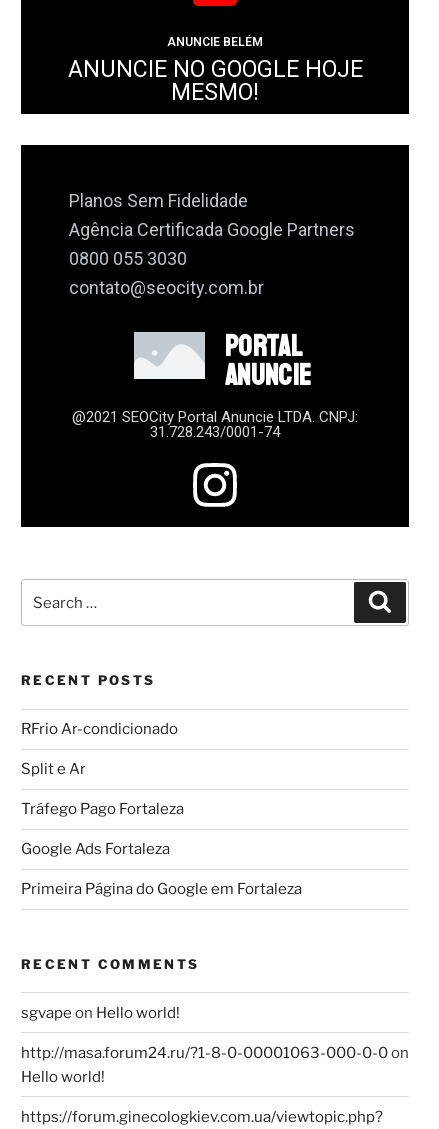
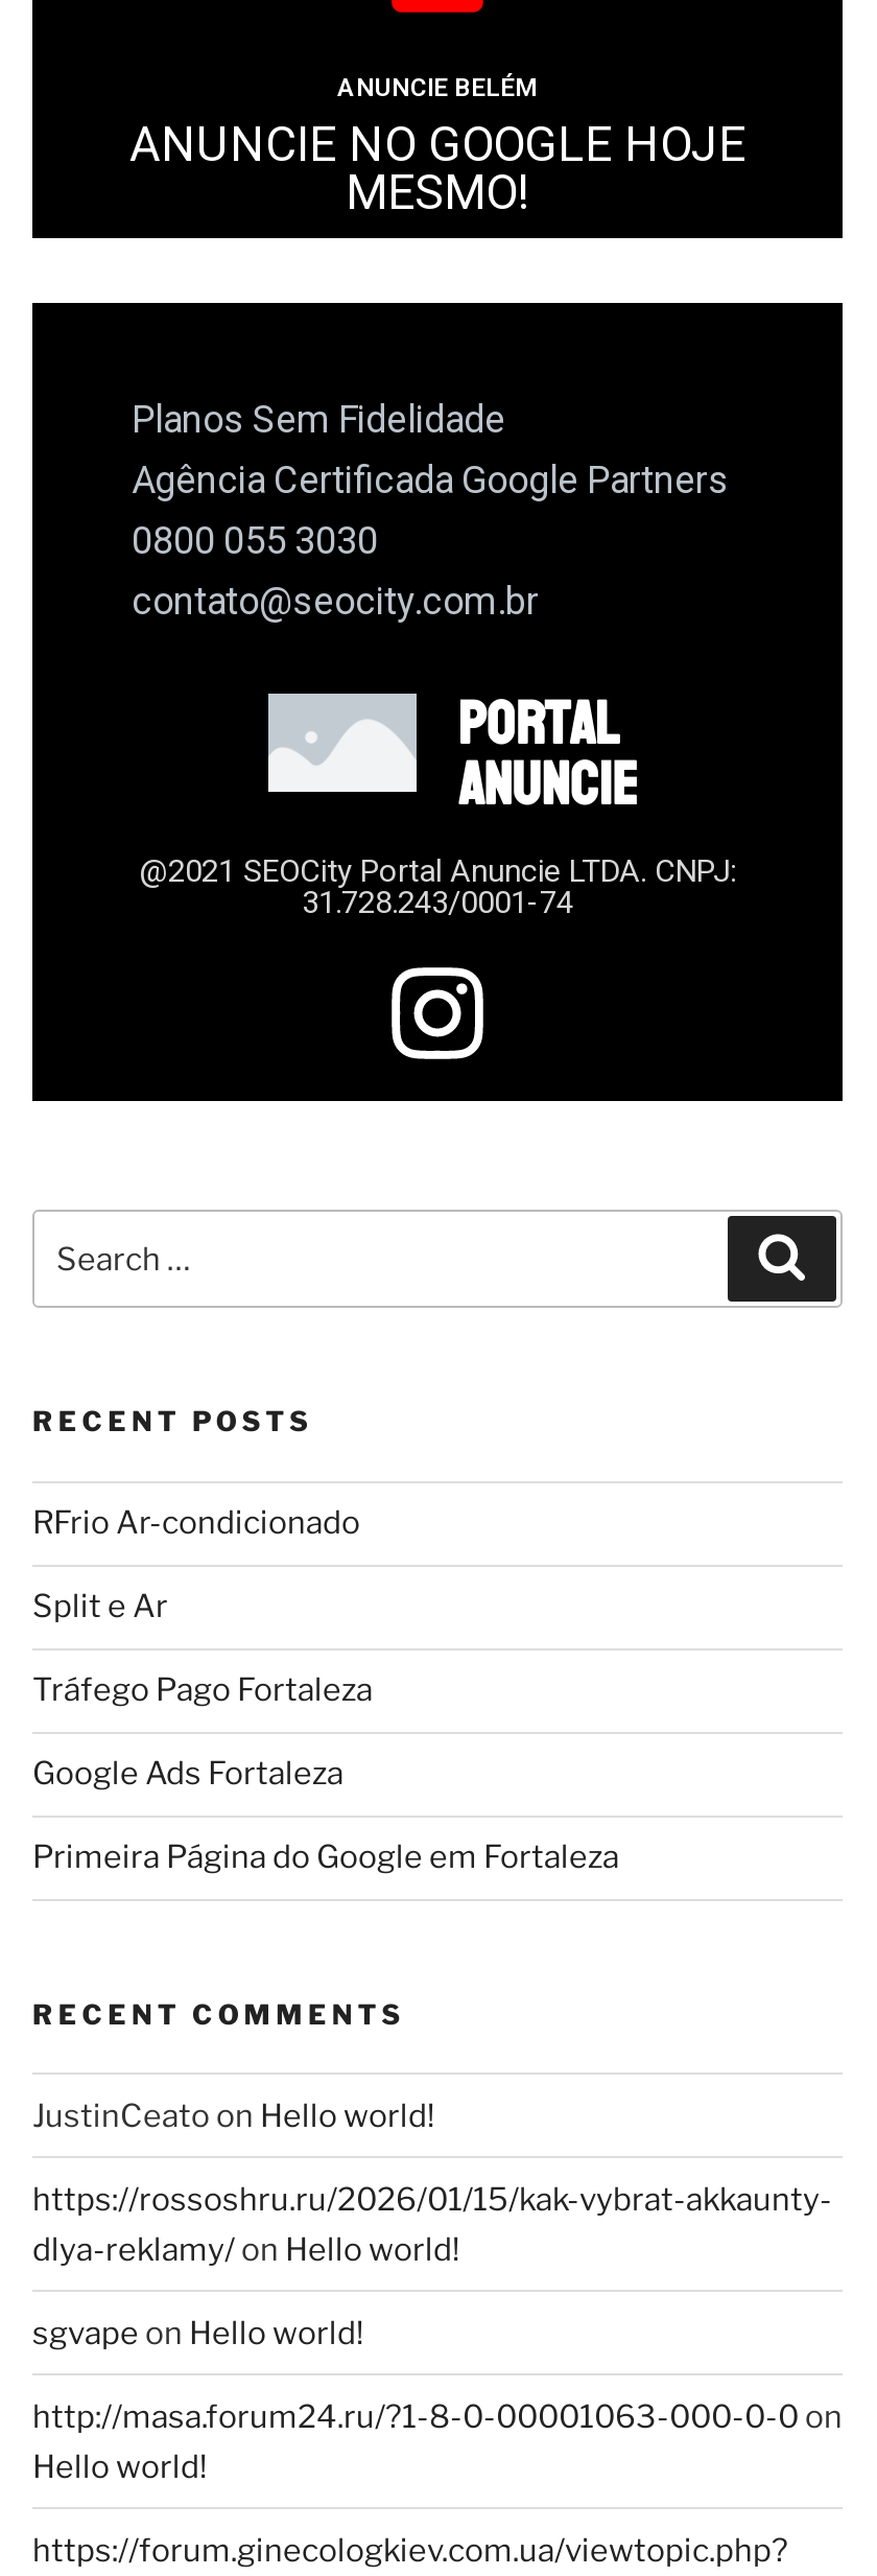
none -> [32,2097,832,2268] JustinCeato on Hello world! | https://rossoshru.ru/2026/01/15/kak-vybrat-akkaunty- | dlya-reklamy/ on Hello world!

